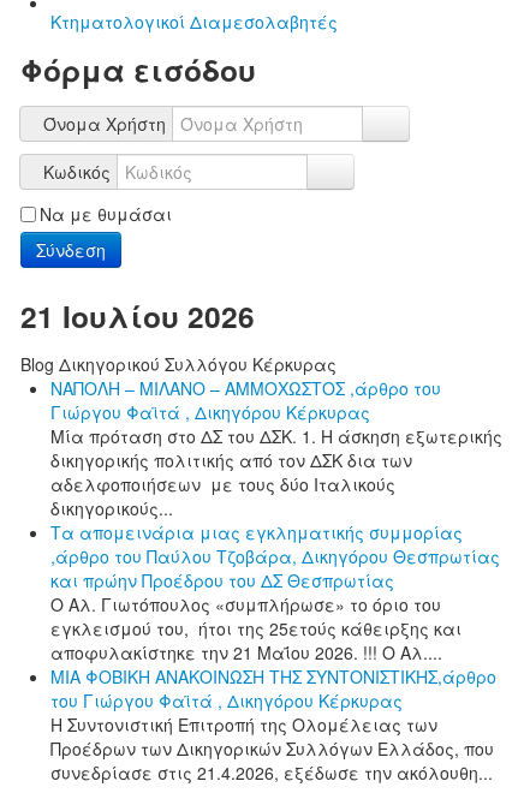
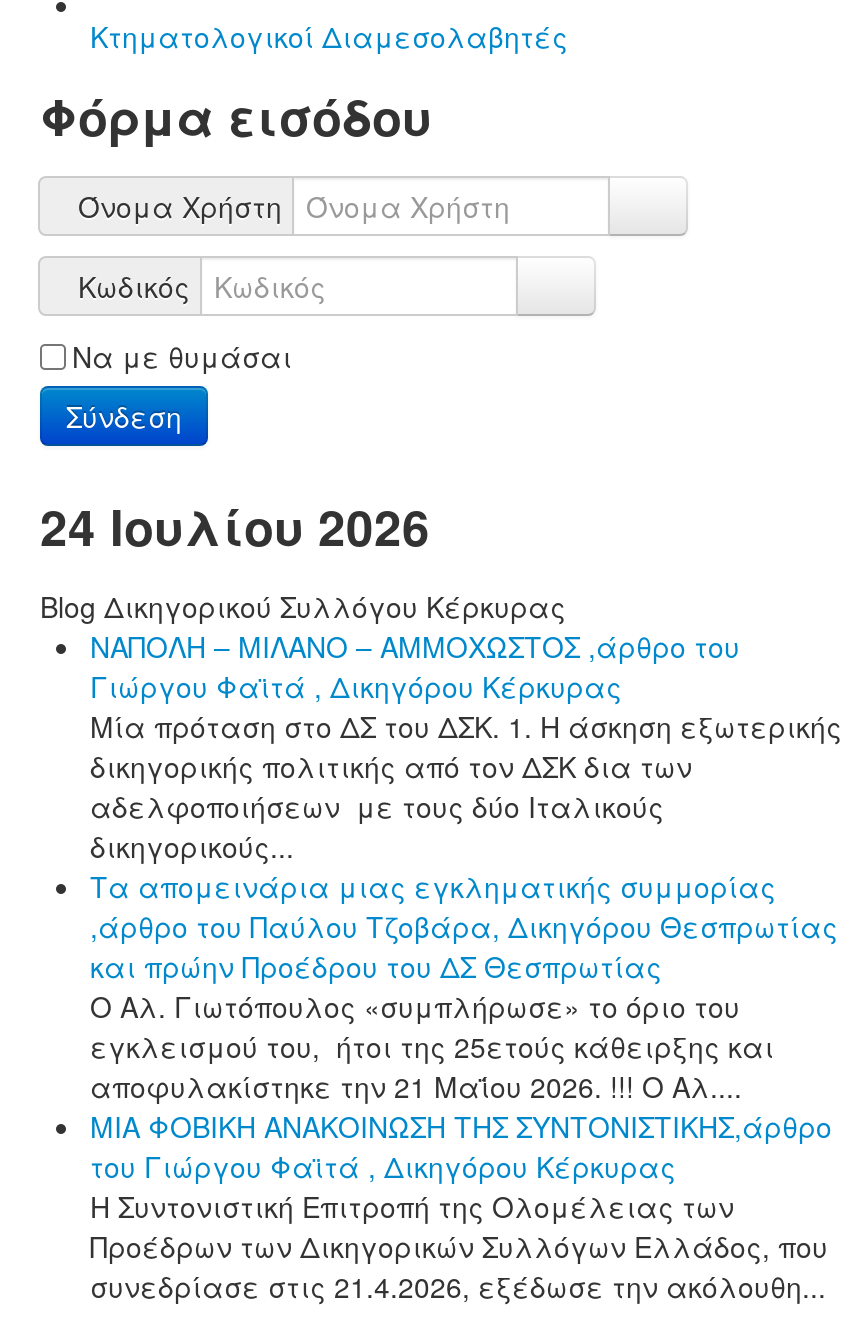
[20,294,255,337] 21 Ιουλίου 2026 -> [40,489,430,561] 24 Ιουλίου 2026

